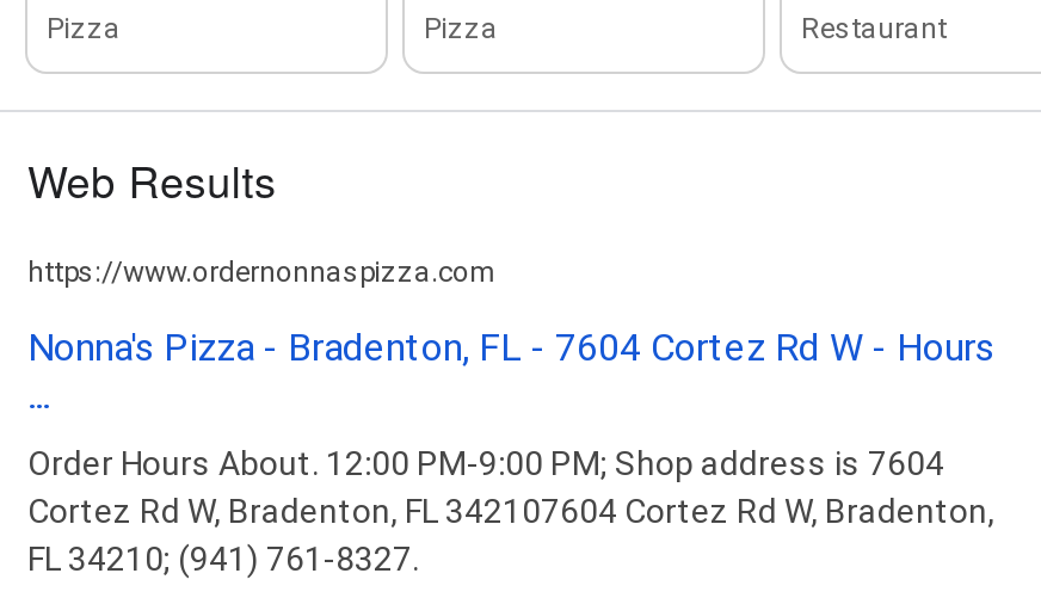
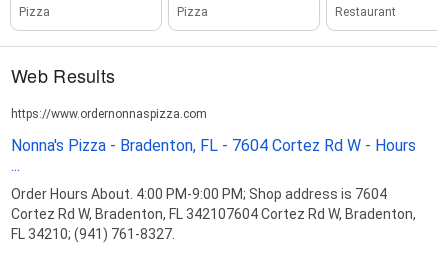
[27,443,944,482] Order Hours About. 12:00 PM-9:00 PM; Shop address is 7604 -> [11,186,387,202] Order Hours About. 4:00 PM-9:00 PM; Shop address is 7604

